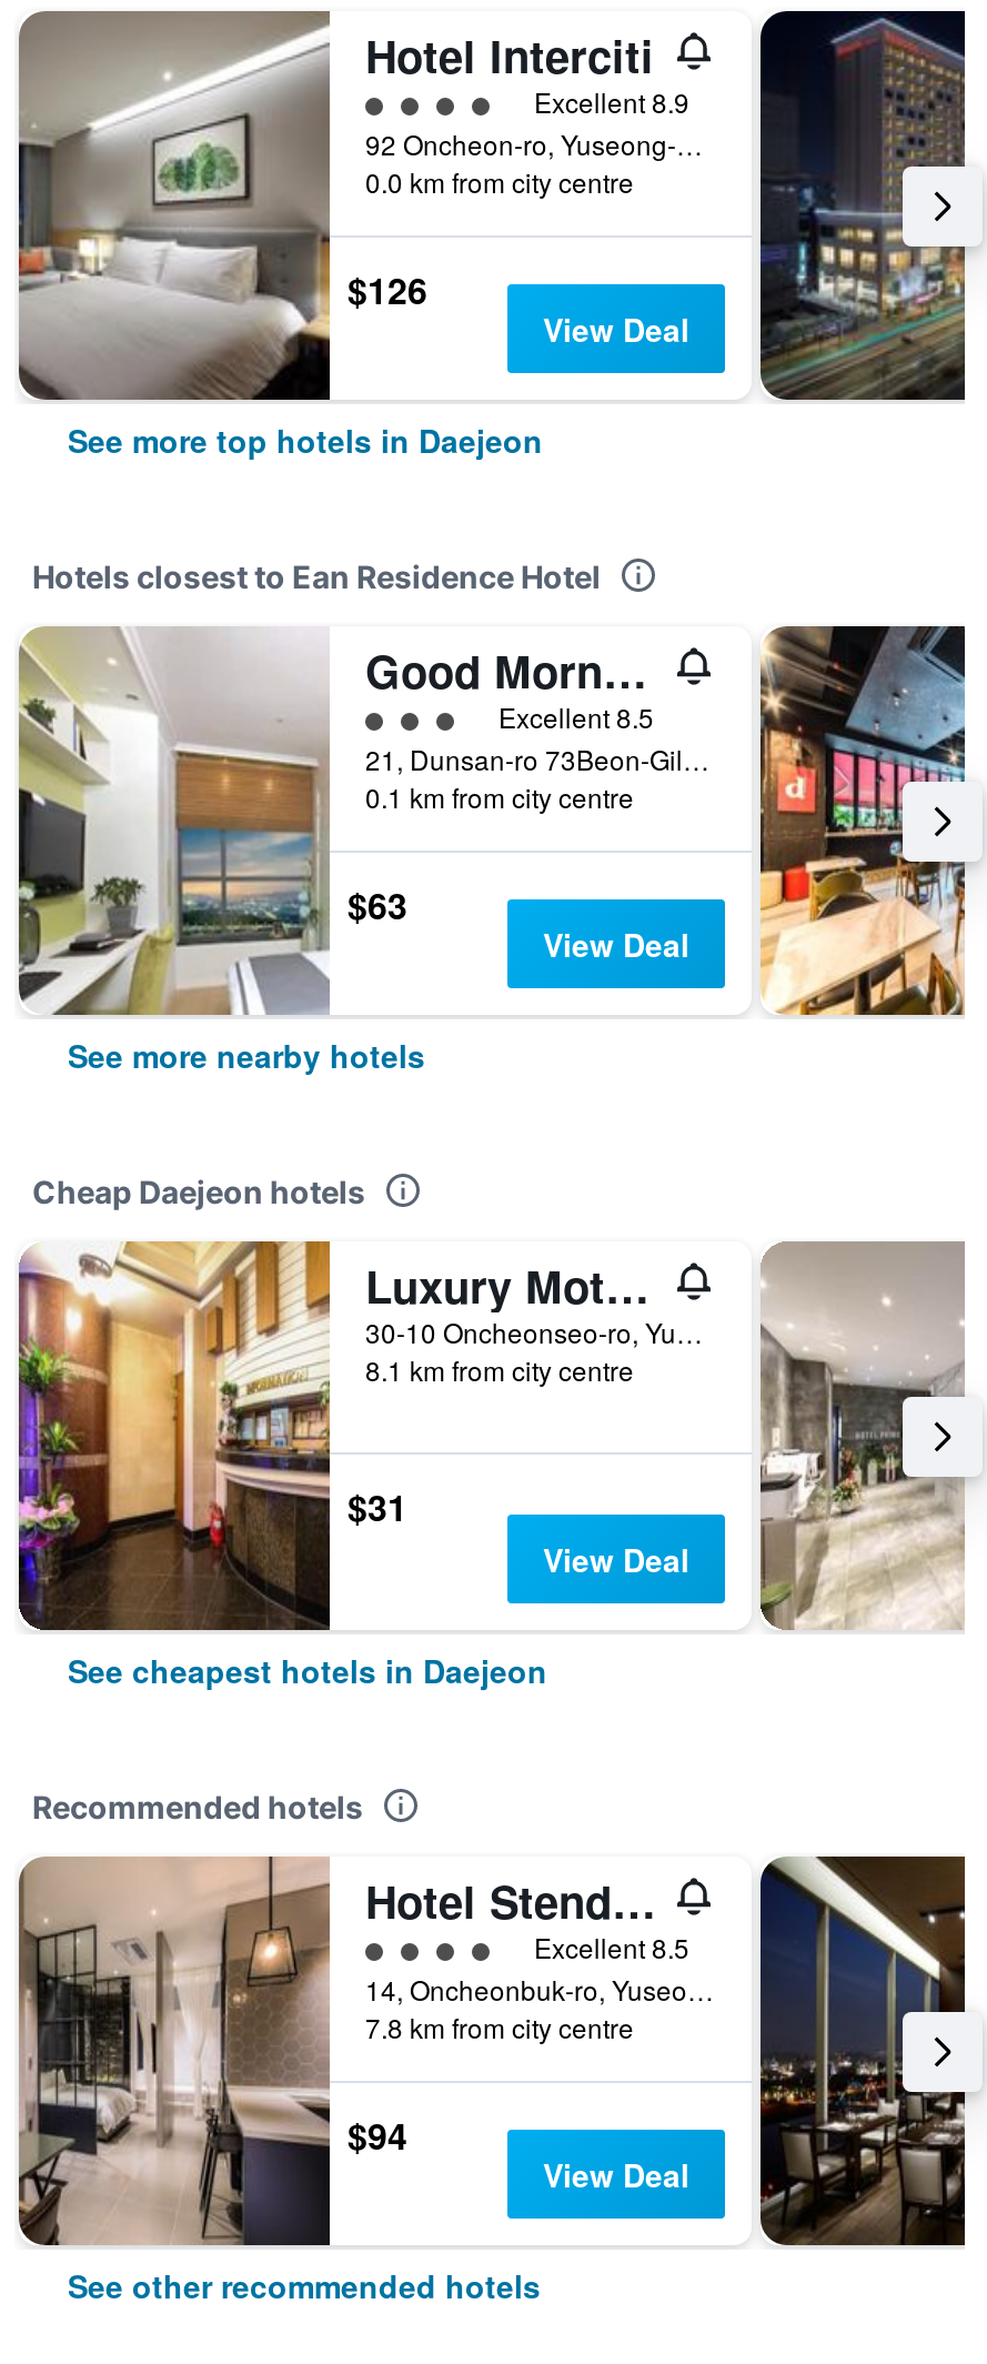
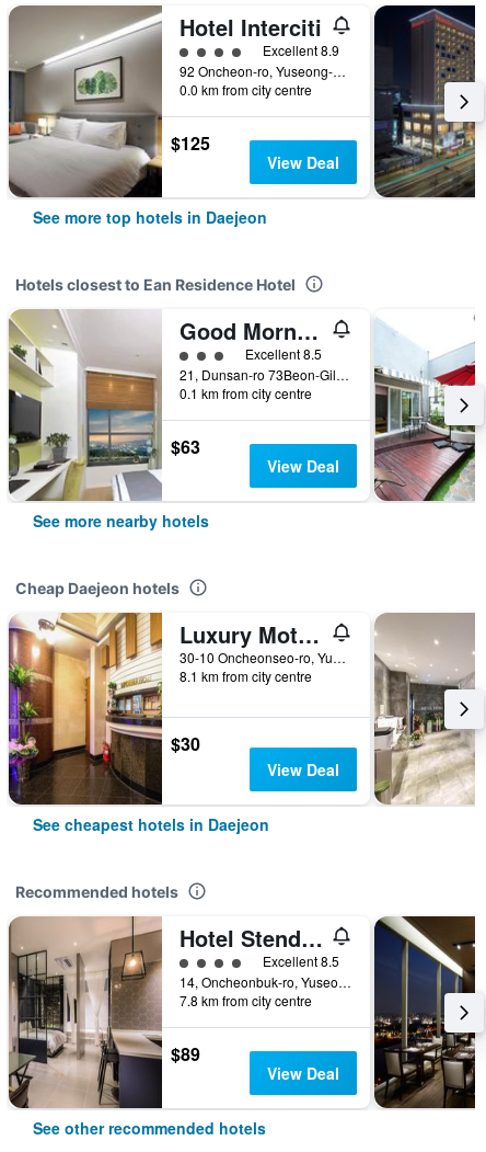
[348,265,427,316] $126 -> [171,131,210,156] $125
[758,624,967,1017] [image] -> [373,309,476,502] [image]
[348,1481,407,1532] $31 -> [171,731,200,756] $30
[348,2110,407,2161] $94 -> [171,1042,200,1067] $89

